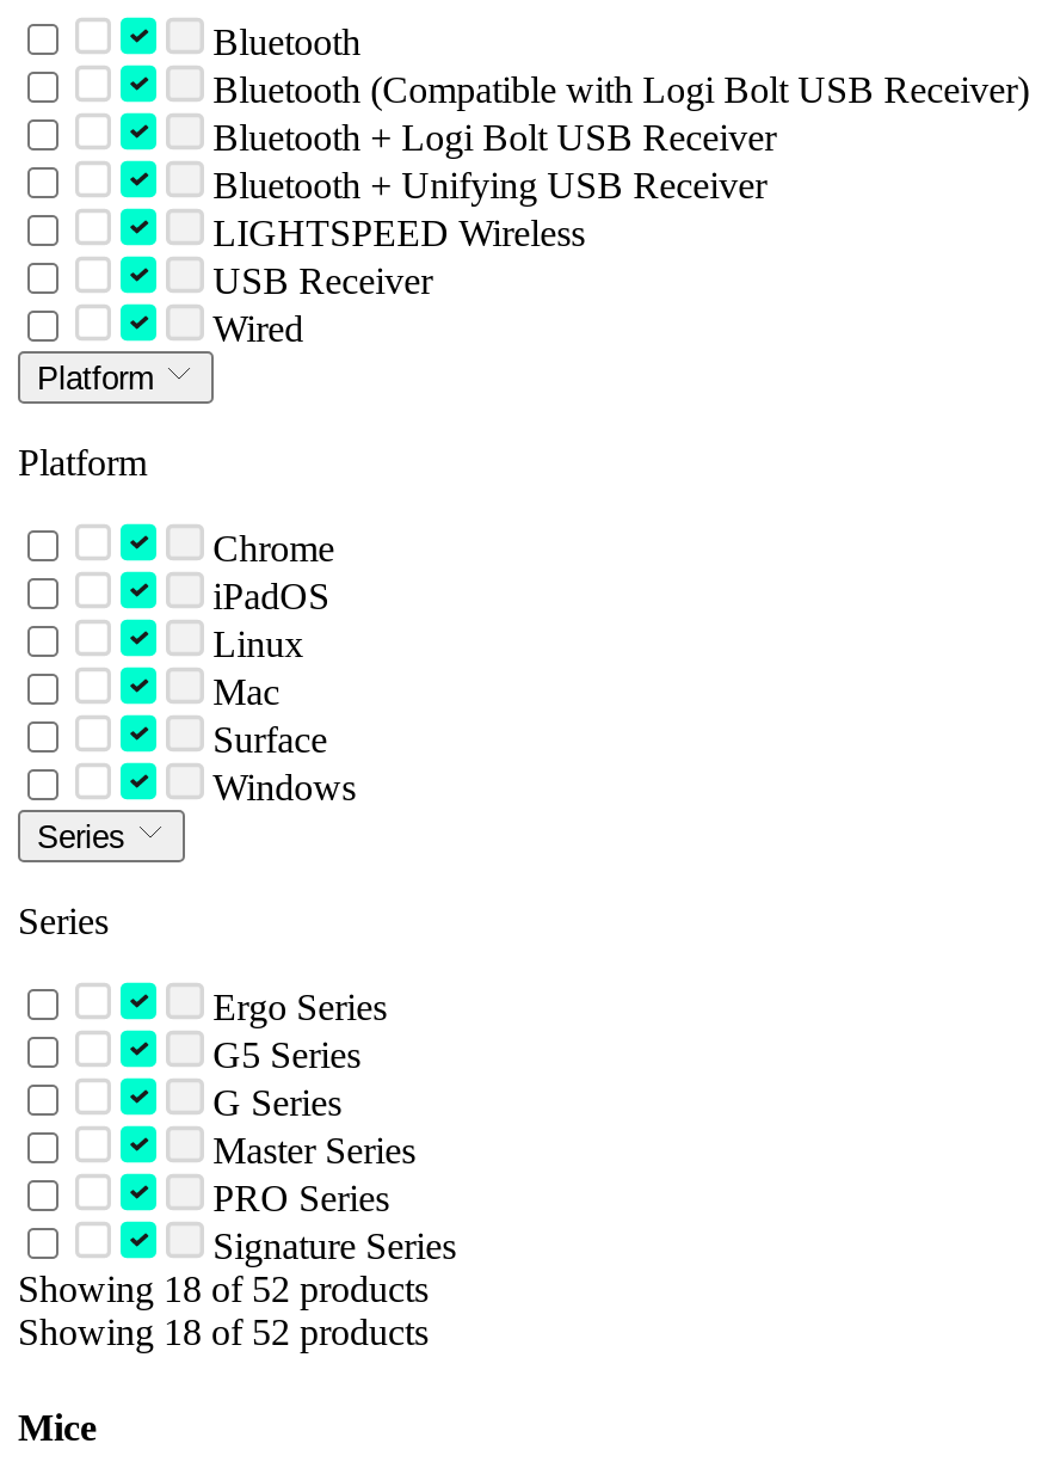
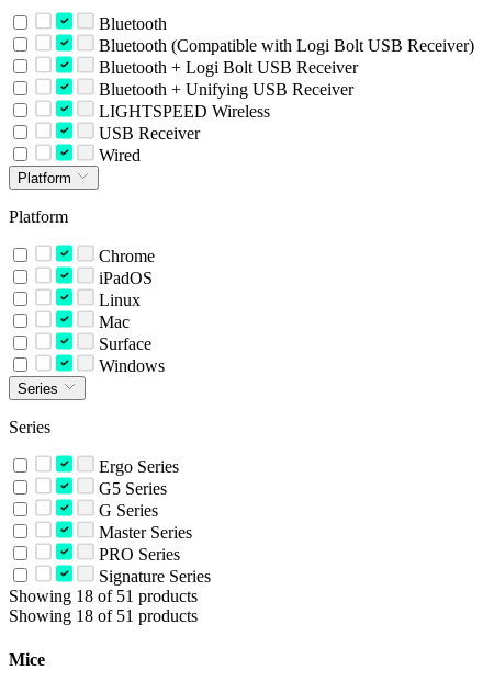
[18,1269,429,1310] Showing 18 of 52 products -> [9,587,198,606] Showing 18 of 51 products
[18,1312,429,1353] Showing 18 of 52 products -> [9,607,198,625] Showing 18 of 51 products

